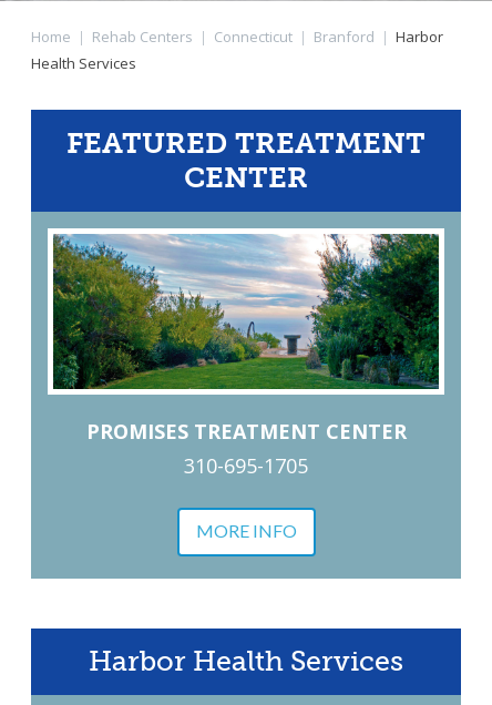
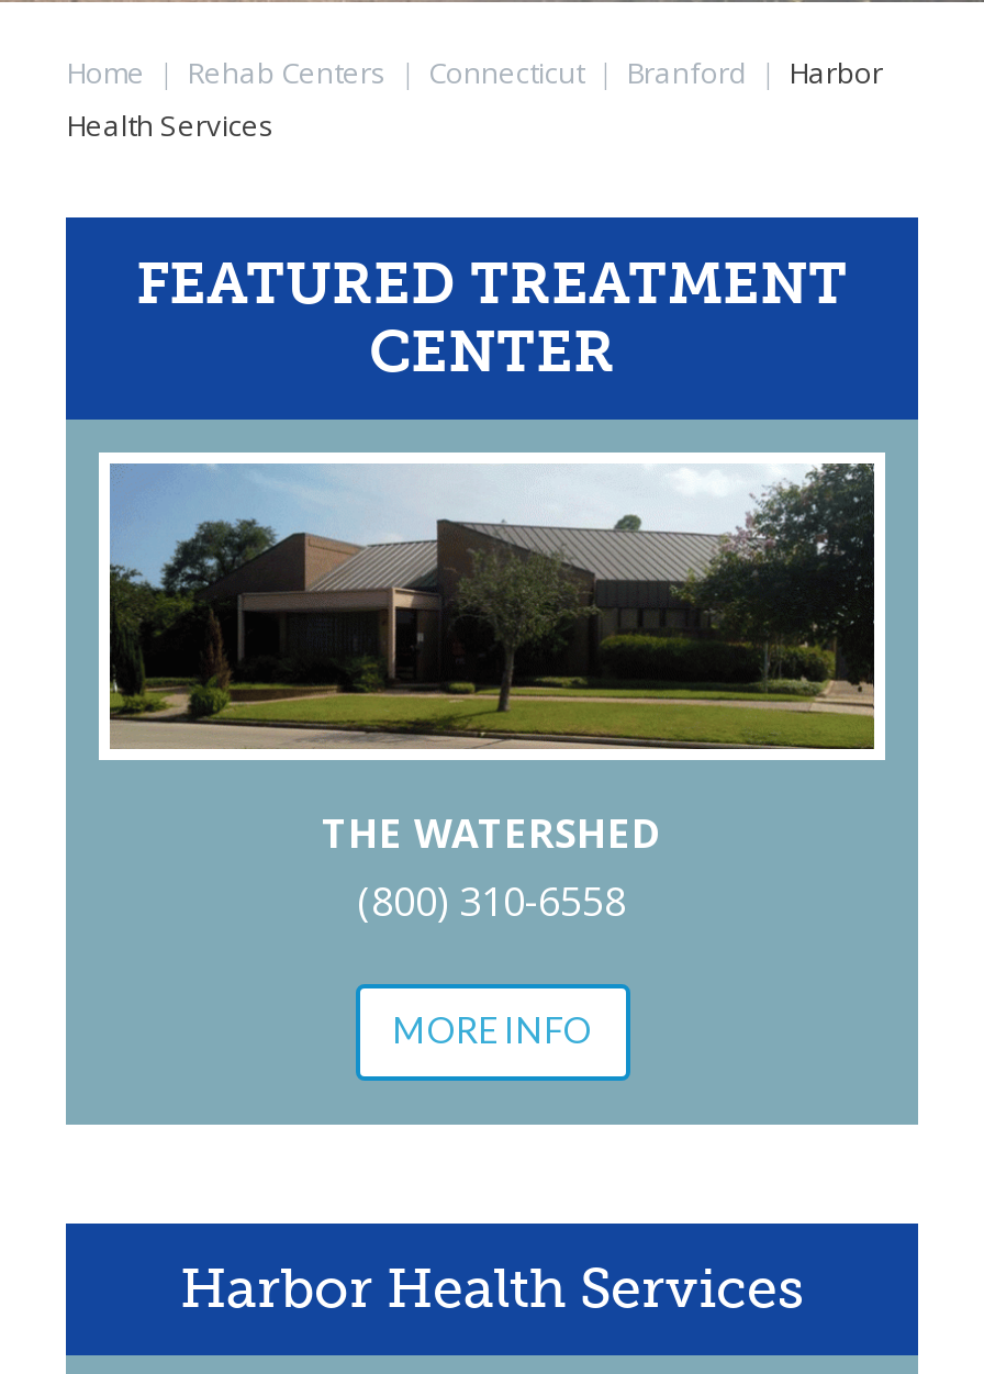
[52,233,440,479] [image] | PROMISES TREATMENT CENTER | 310-695-1705 -> [108,463,876,928] [image] | THE WATERSHED | (800) 310-6558

